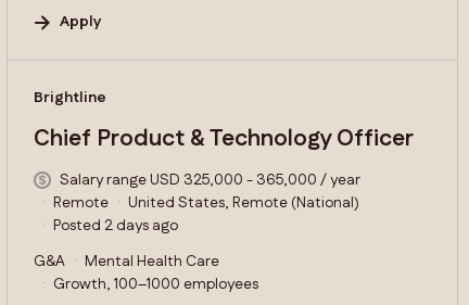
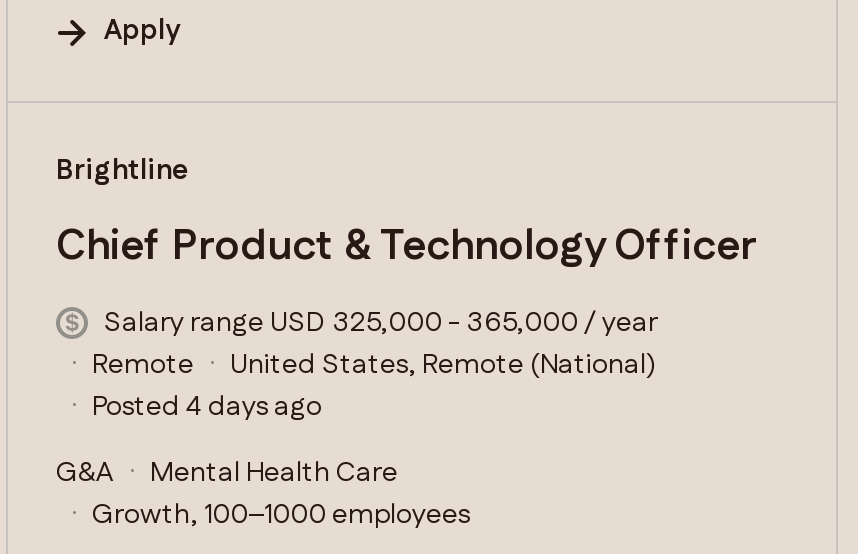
[53,215,178,237] Posted 2 days ago -> [92,387,322,427] Posted 4 days ago

